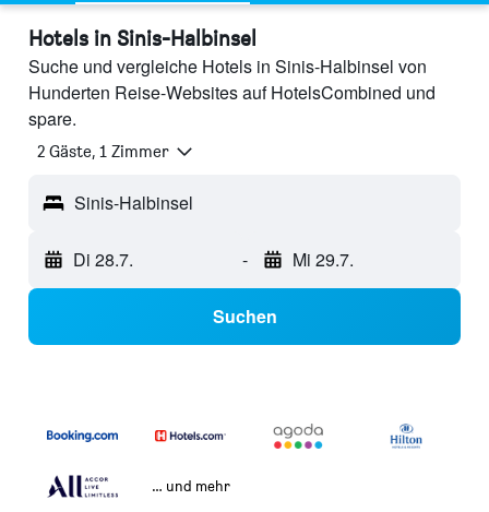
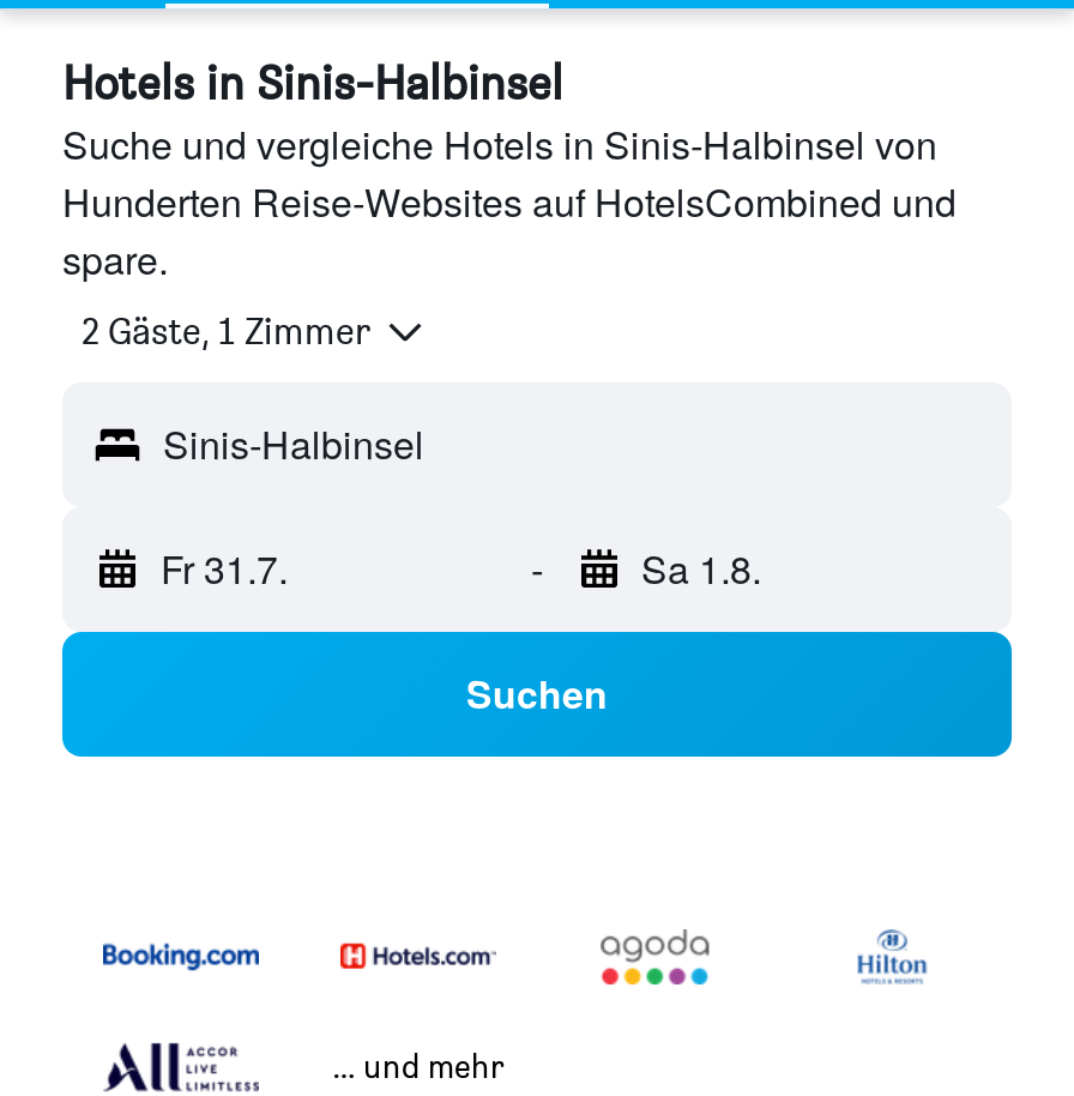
[73,247,133,272] Di 28.7. -> [161,541,288,596] Fr 31.7.
[292,247,353,272] Mi 29.7. -> [641,541,761,596] Sa 1.8.

